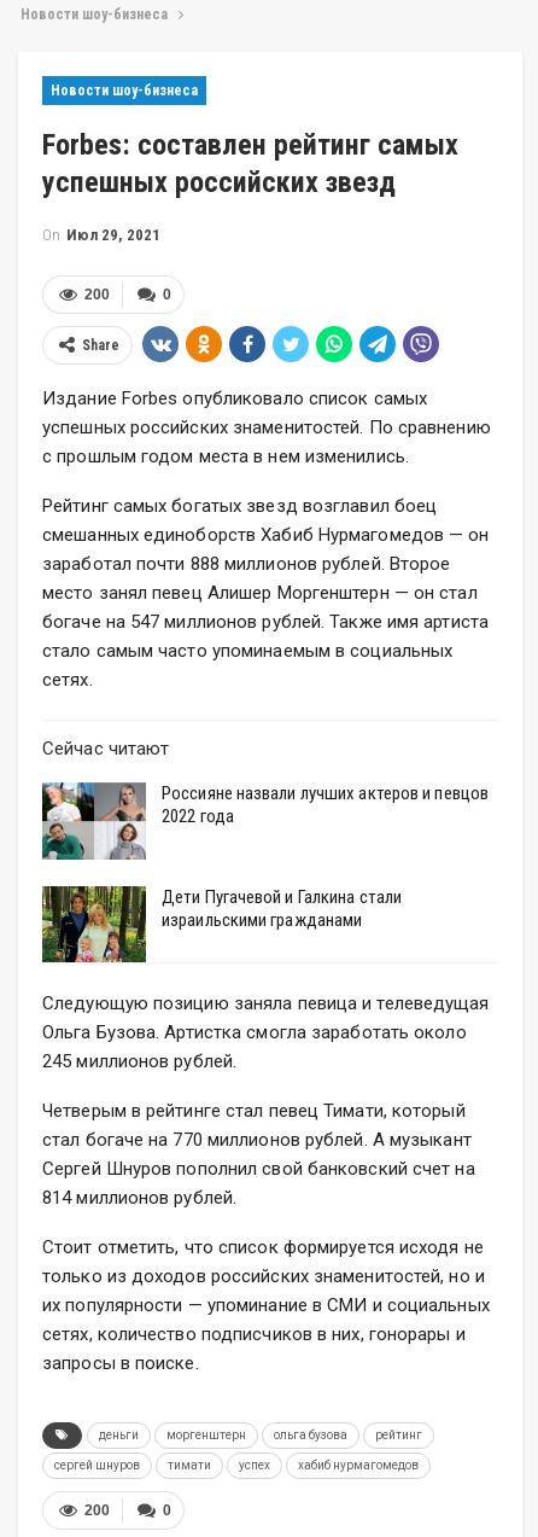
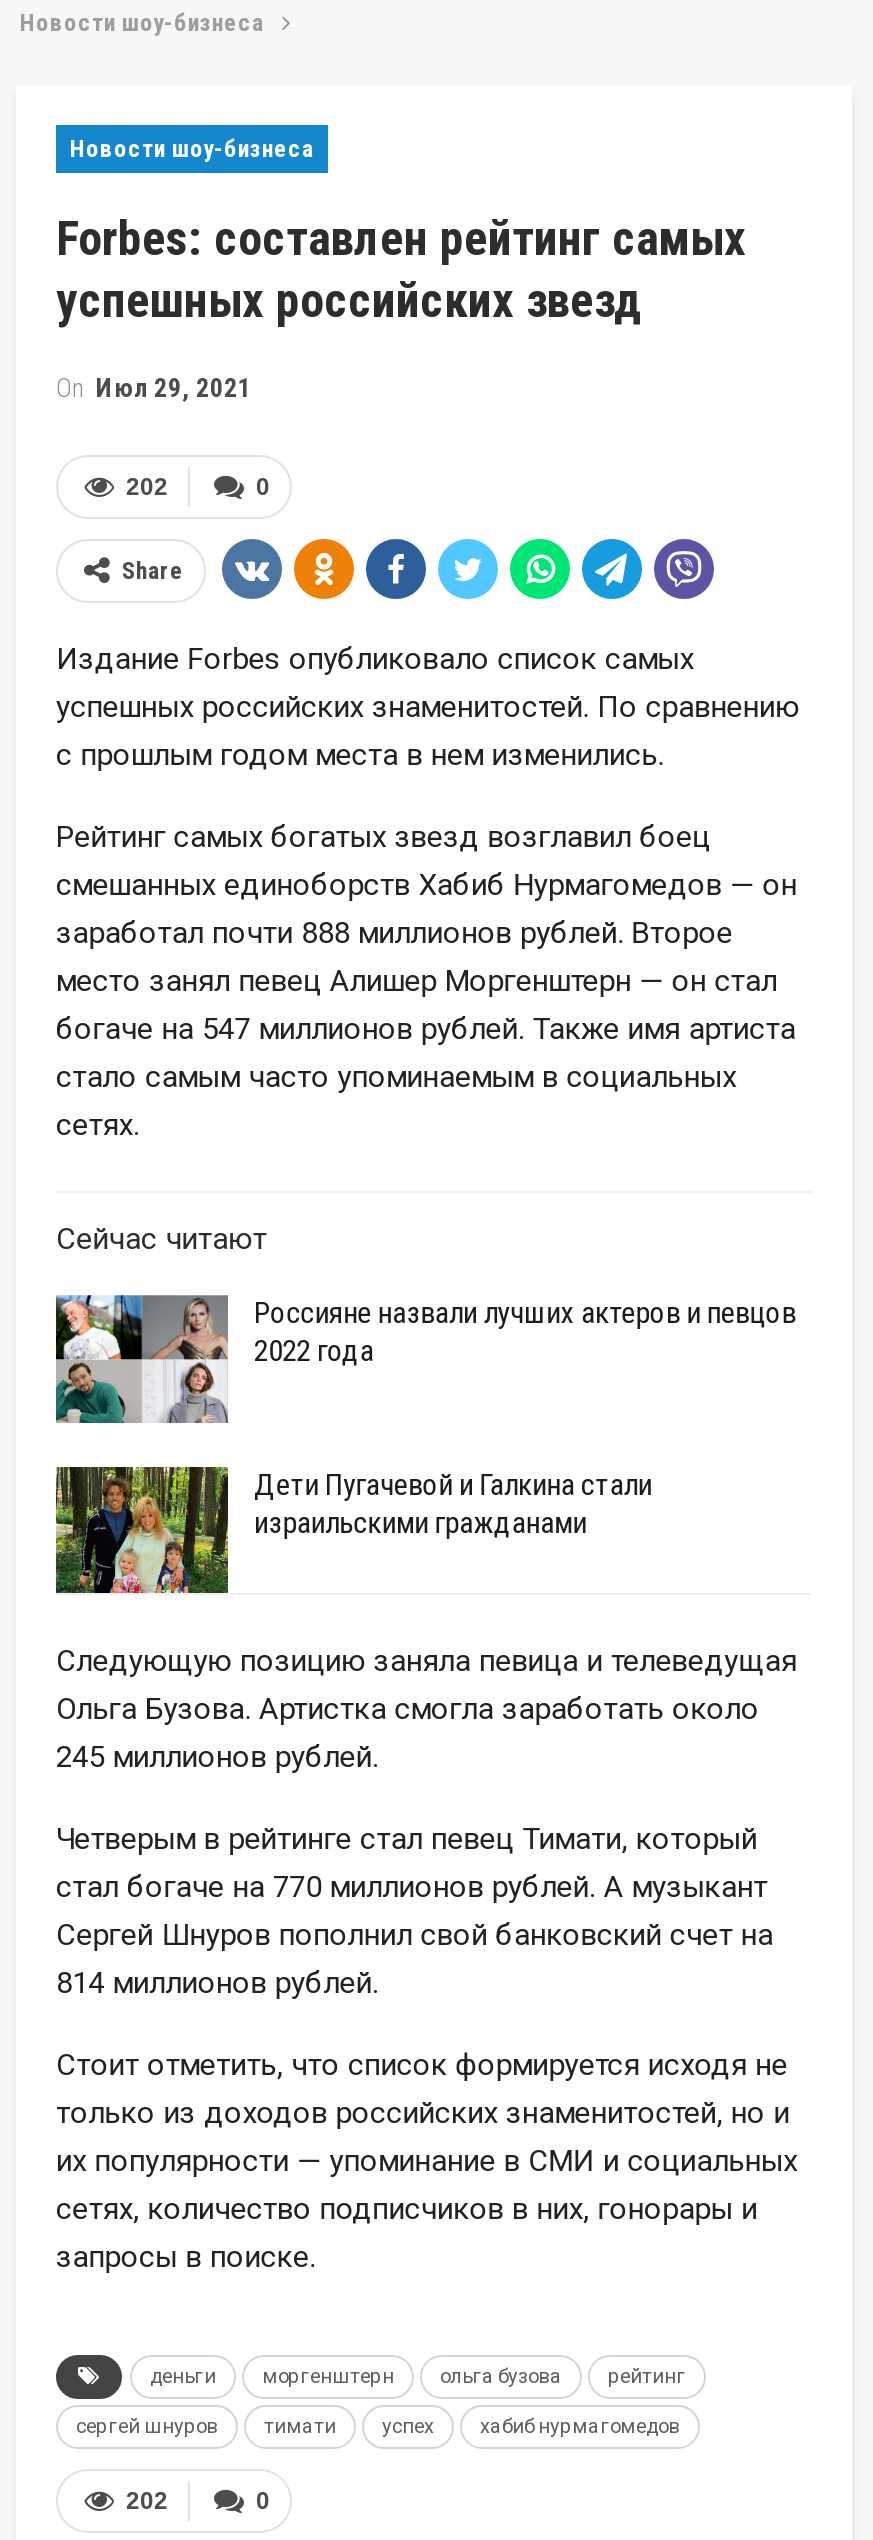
[84,286,110,303] 200 -> [126,473,168,501] 202
[84,1502,110,1519] 200 -> [126,2487,168,2515] 202

